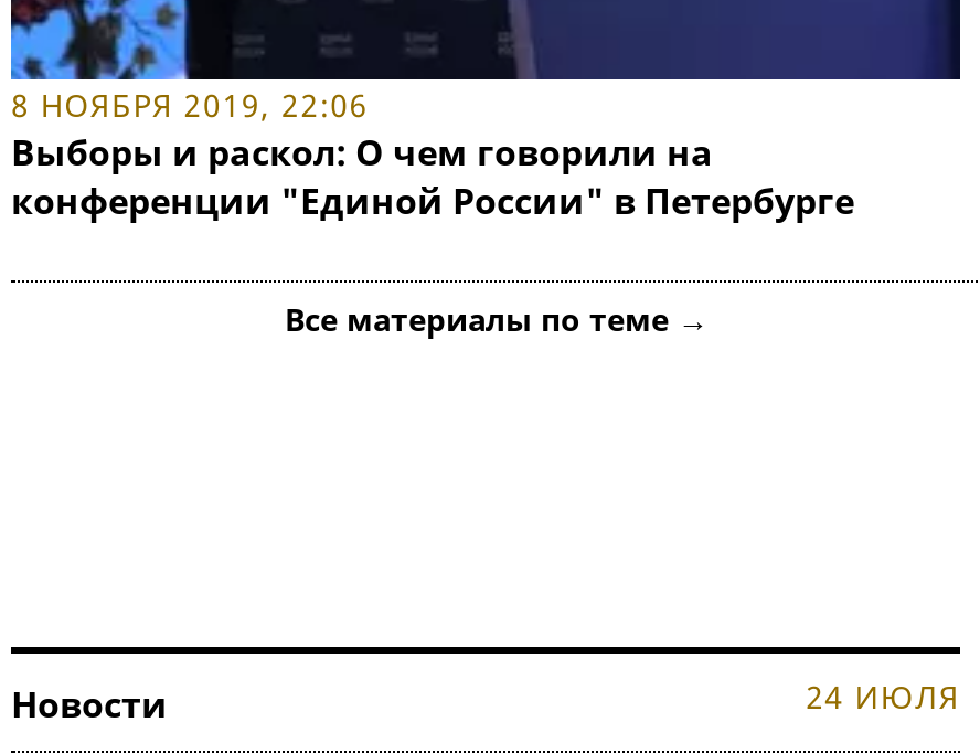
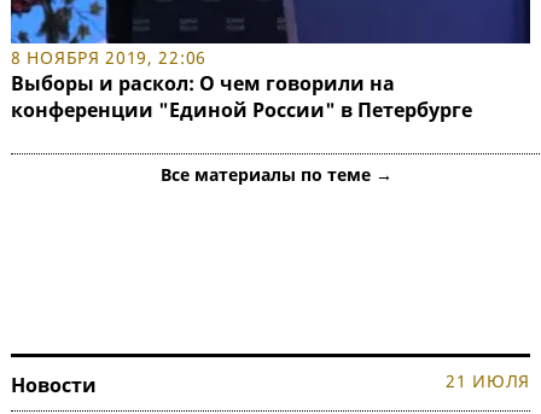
[806,675,960,717] 24 ИЮЛЯ -> [446,369,530,392] 21 ИЮЛЯ

